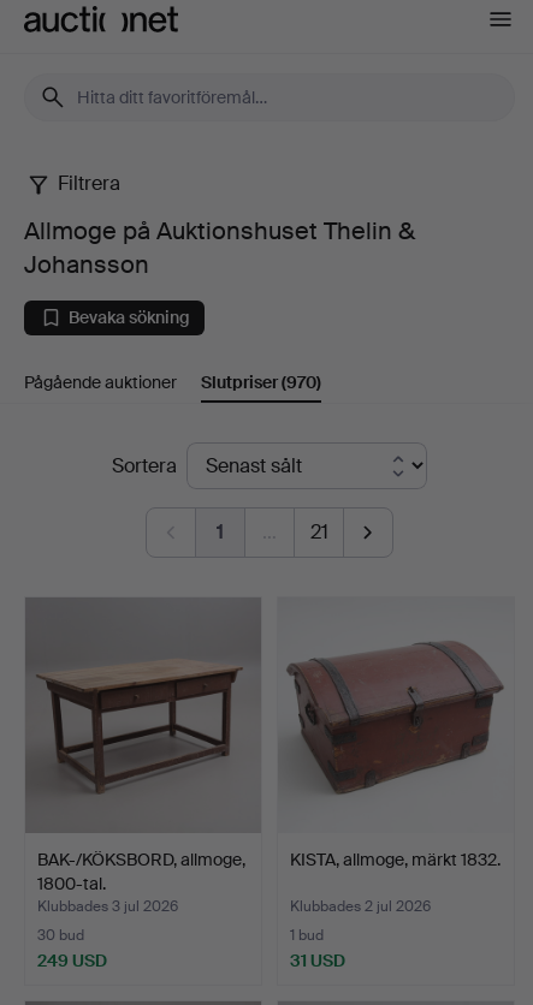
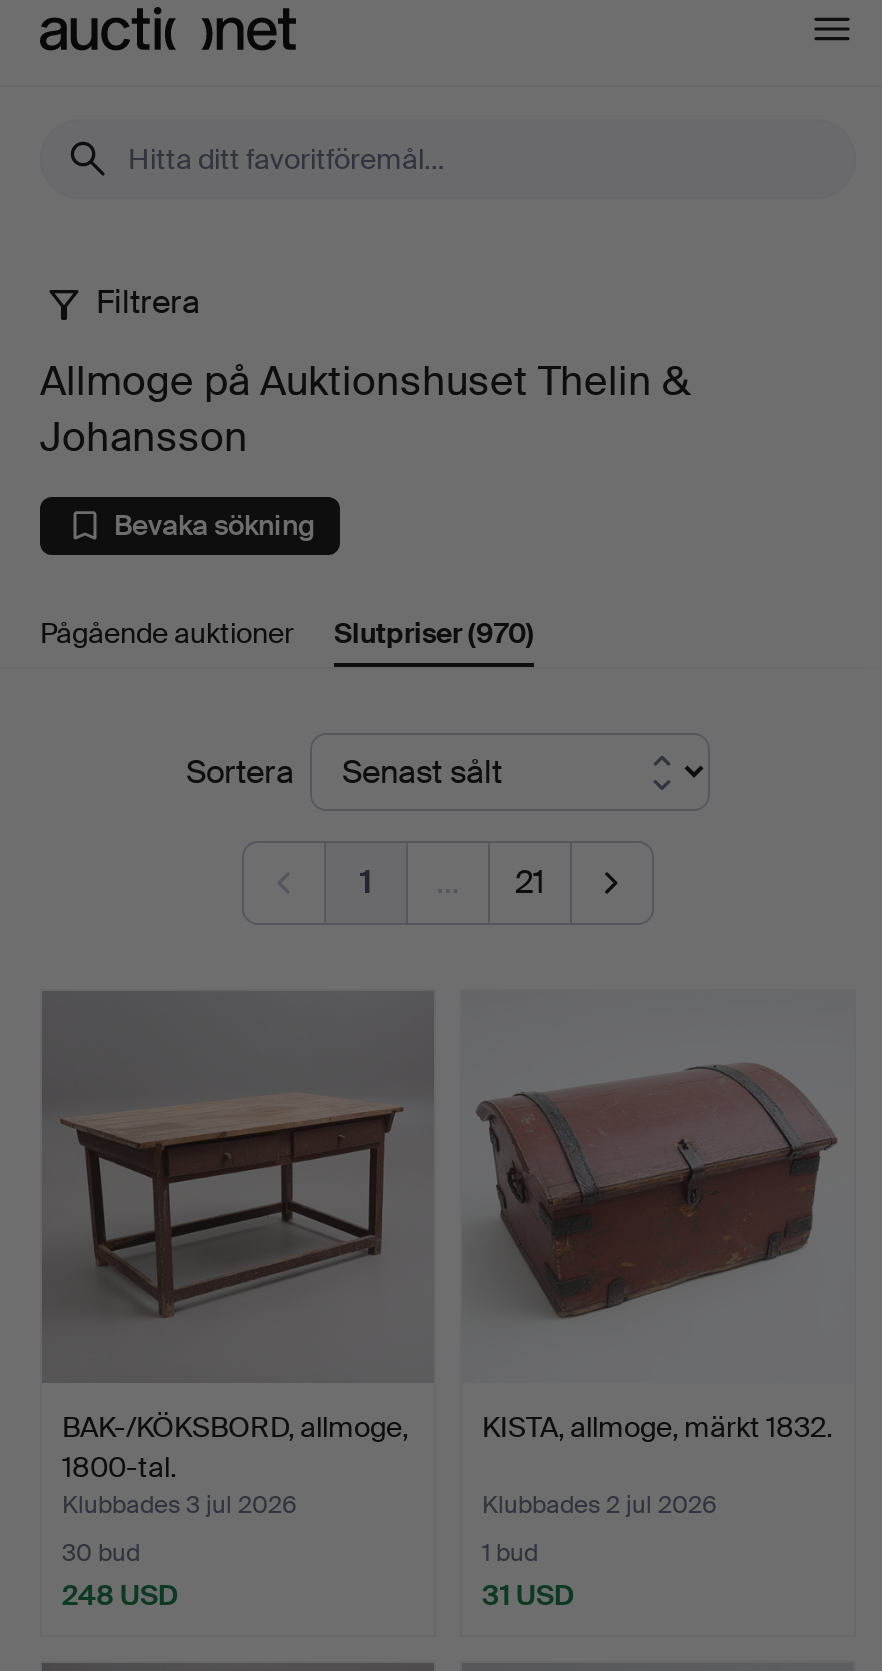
[37,949,107,971] 249 USD -> [62,1576,178,1612] 248 USD

